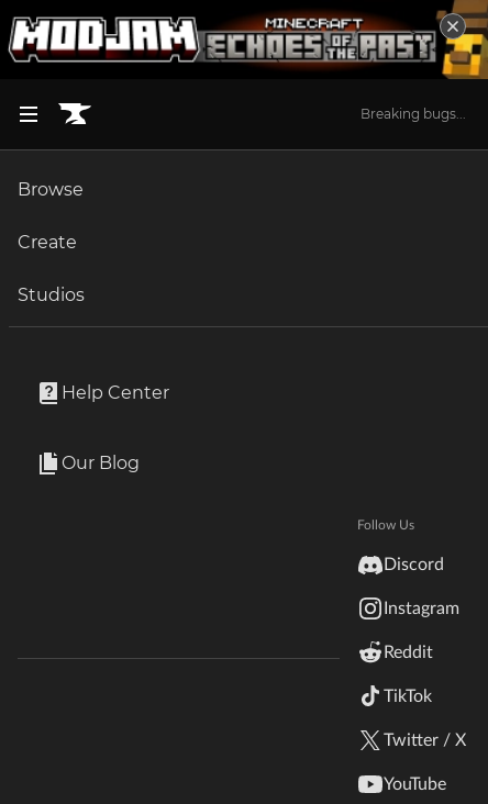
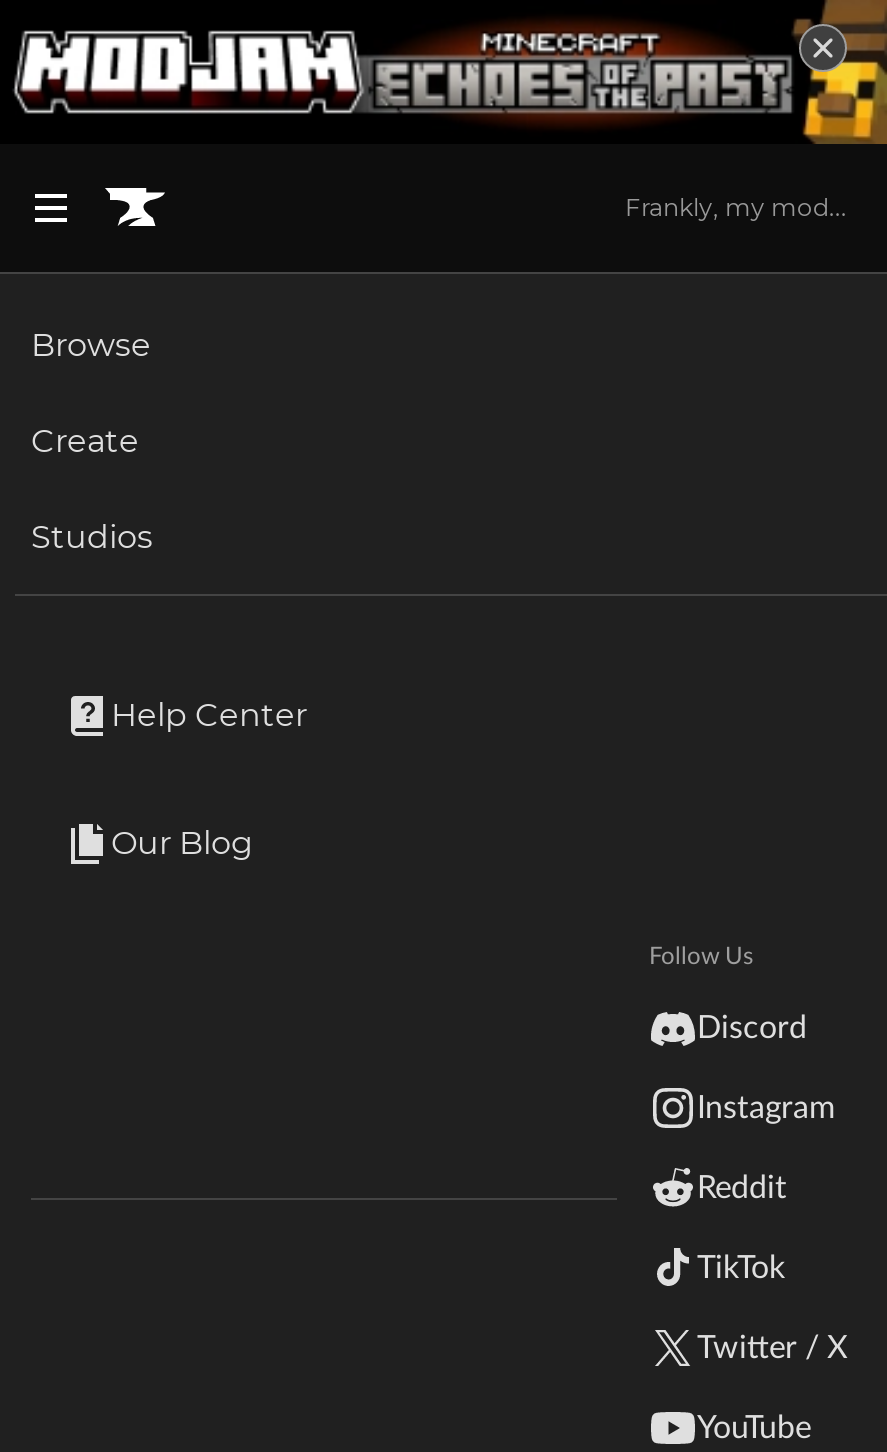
[361,105,466,122] Breaking bugs... -> [625,191,847,221] Frankly, my mod...

